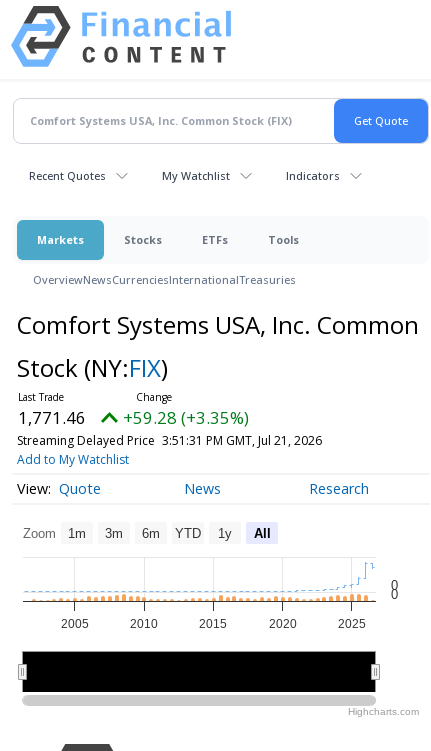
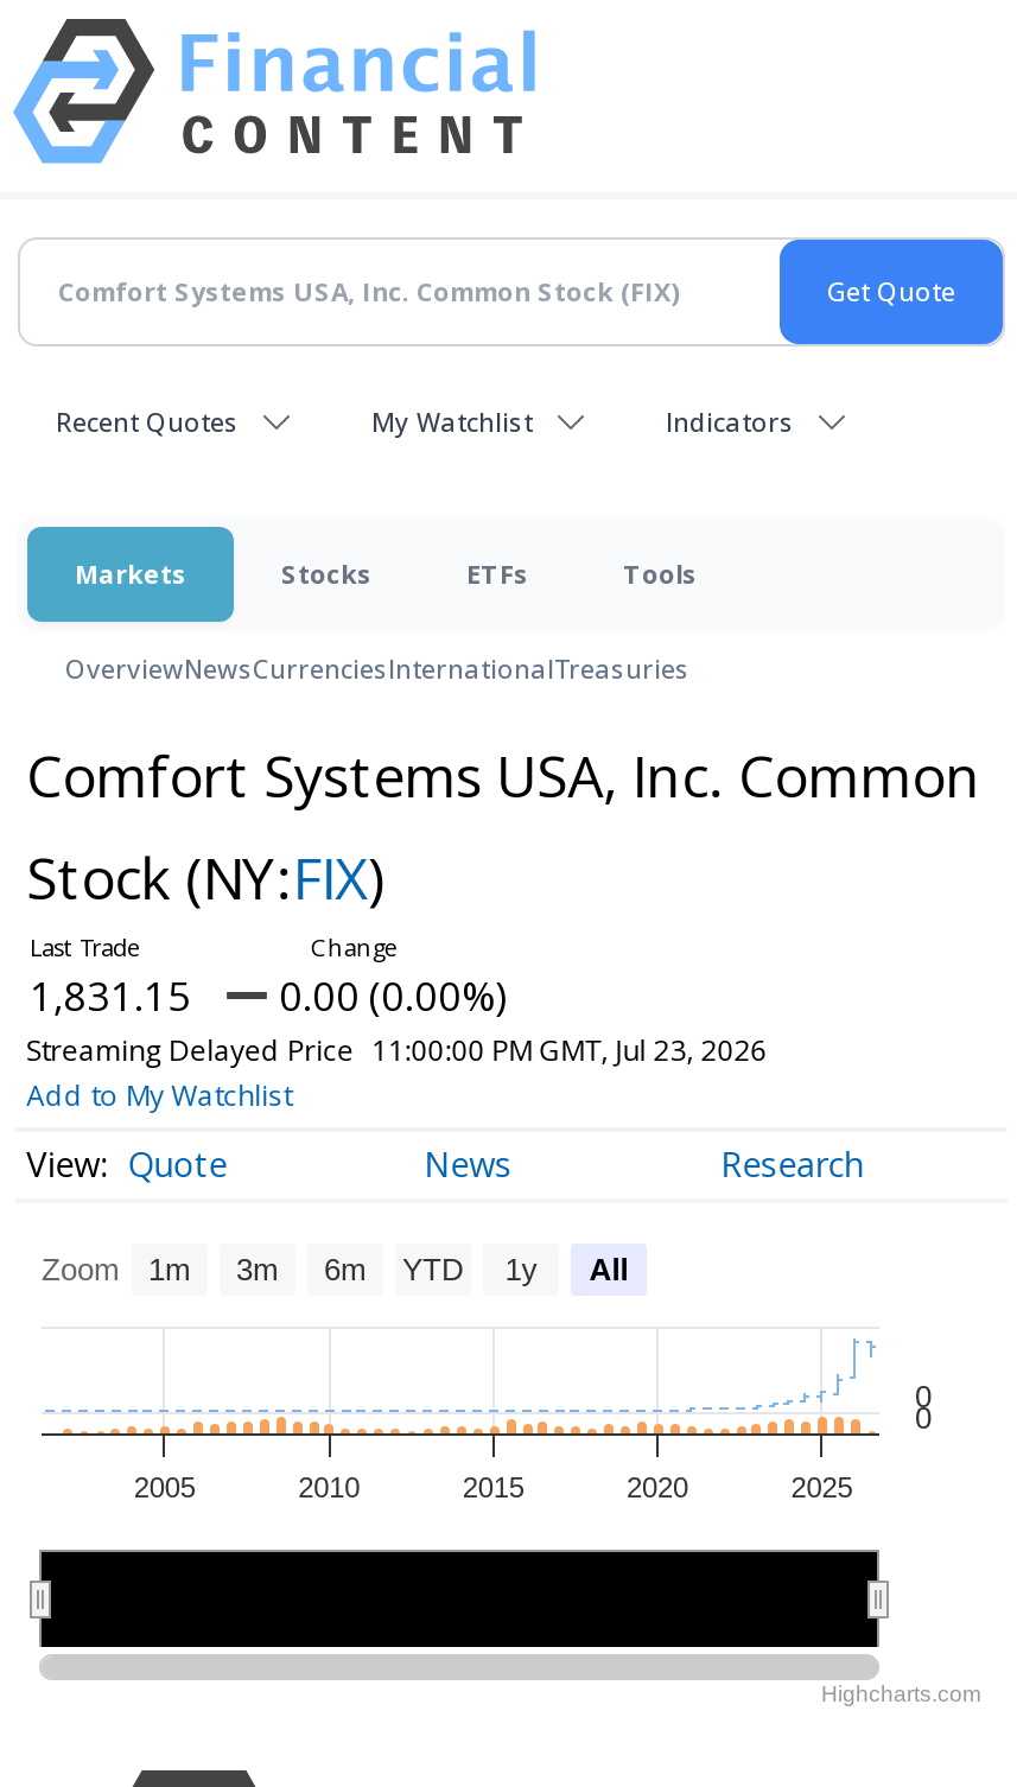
[18,406,86,429] 1,771.46 -> [30,968,191,1023] 1,831.15
[123,406,249,429] +59.28 (+3.35%) -> [279,968,507,1023] 0.00 (0.00%)
[17,432,322,449] Streaming Delayed Price 3:51:31 PM GMT, Jul 21, 2026 -> [26,1030,767,1070] Streaming Delayed Price 11:00:00 PM GMT, Jul 23, 2026

